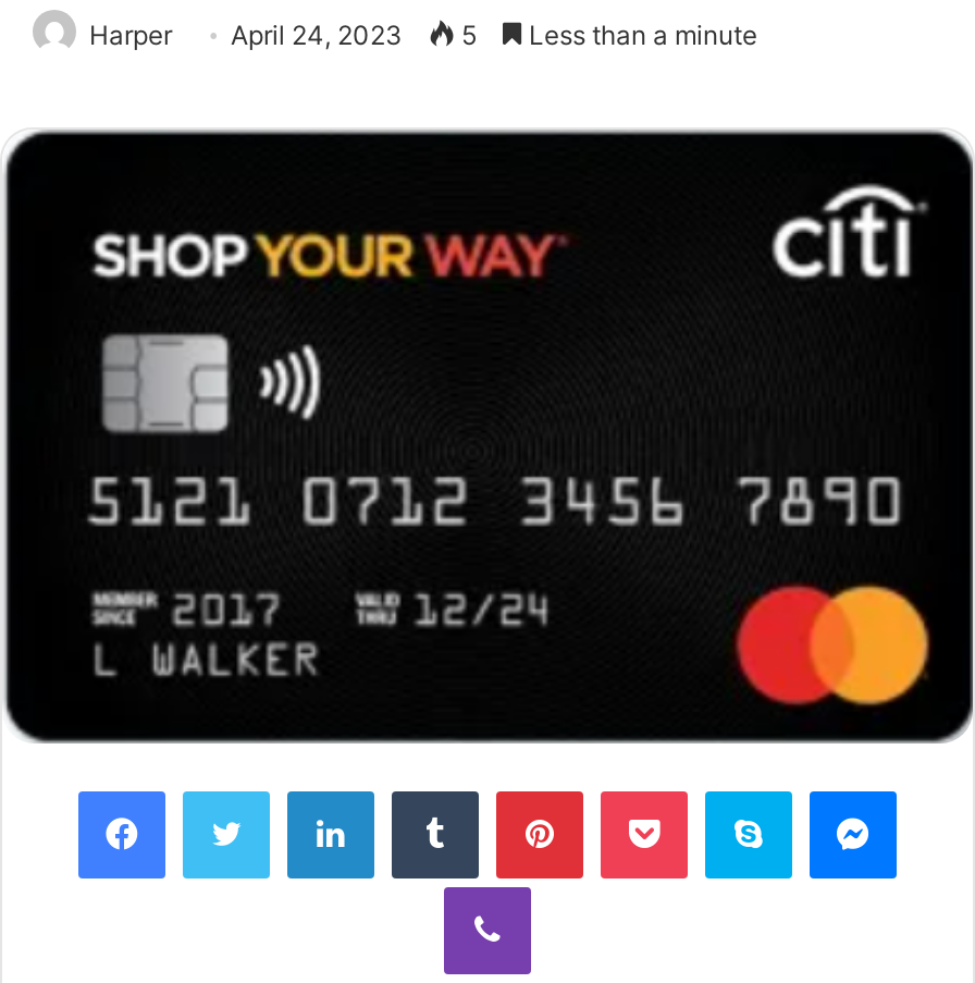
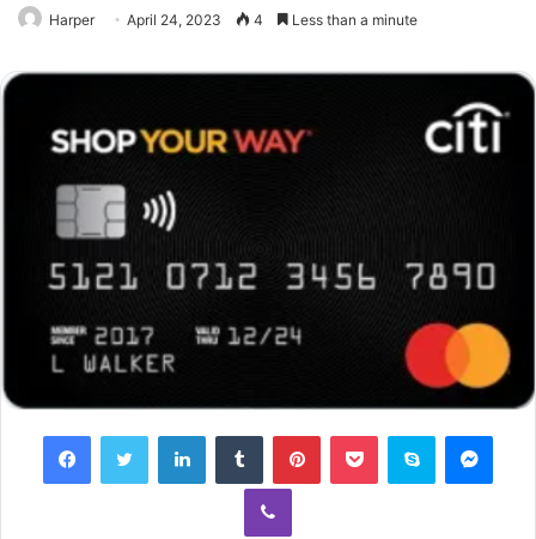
[89,19,757,51] Harper April 24, 2023 5 Less than a minute -> [49,11,418,29] Harper April 24, 2023 4 Less than a minute

